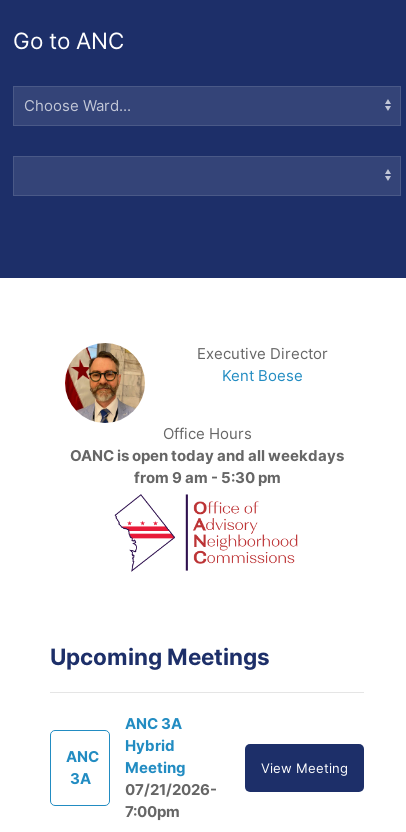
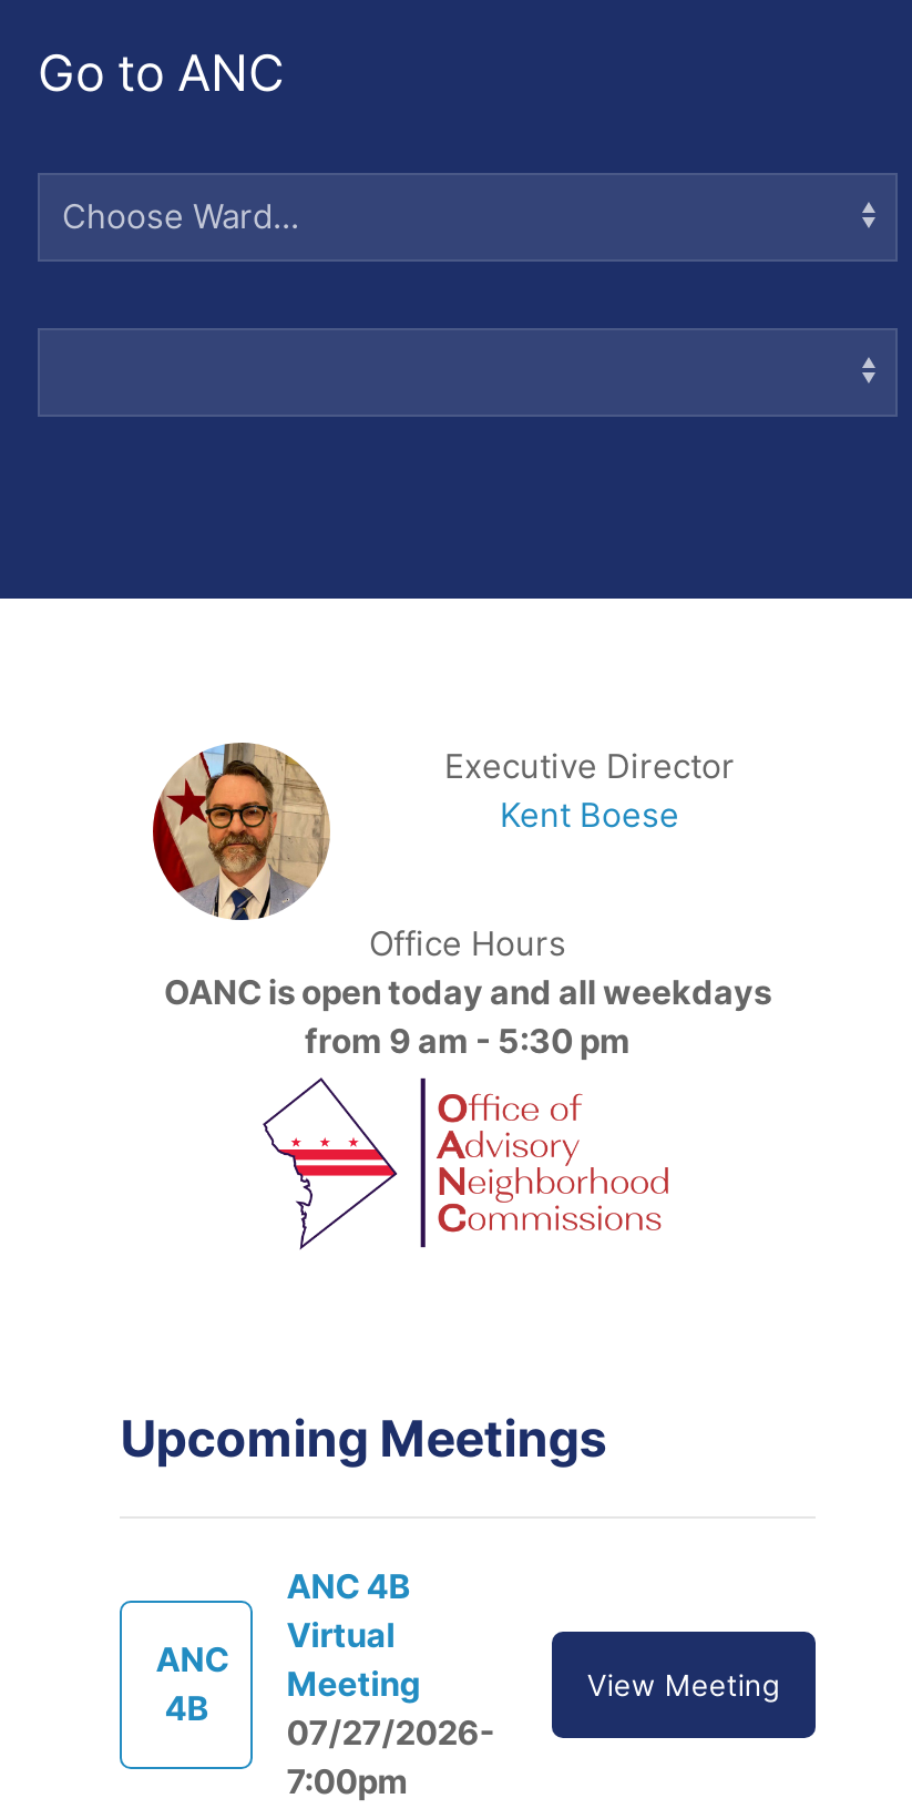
[125,714,182,755] ANC 3A | Hybrid -> [286,1566,410,1657] ANC 4B | Virtual
[70,769,91,788] 3A -> [164,1688,209,1730] 4B
[125,780,217,799] 07/21/2026- -> [286,1712,495,1754] 07/27/2026-

